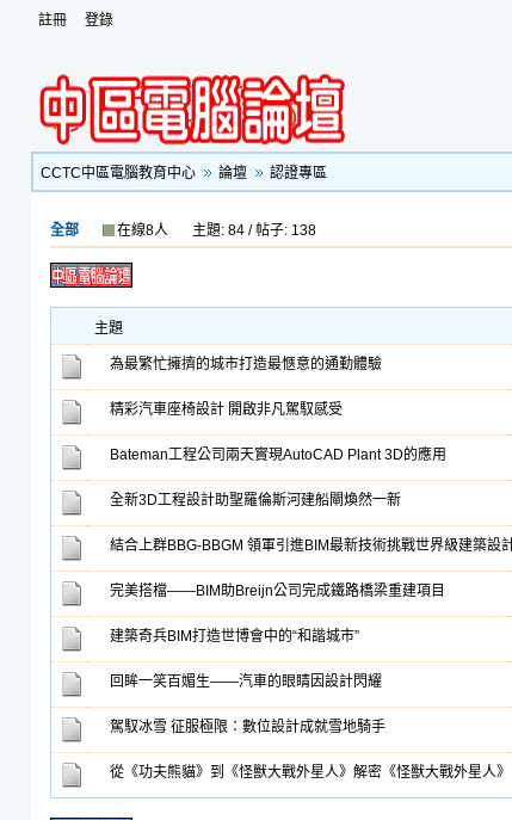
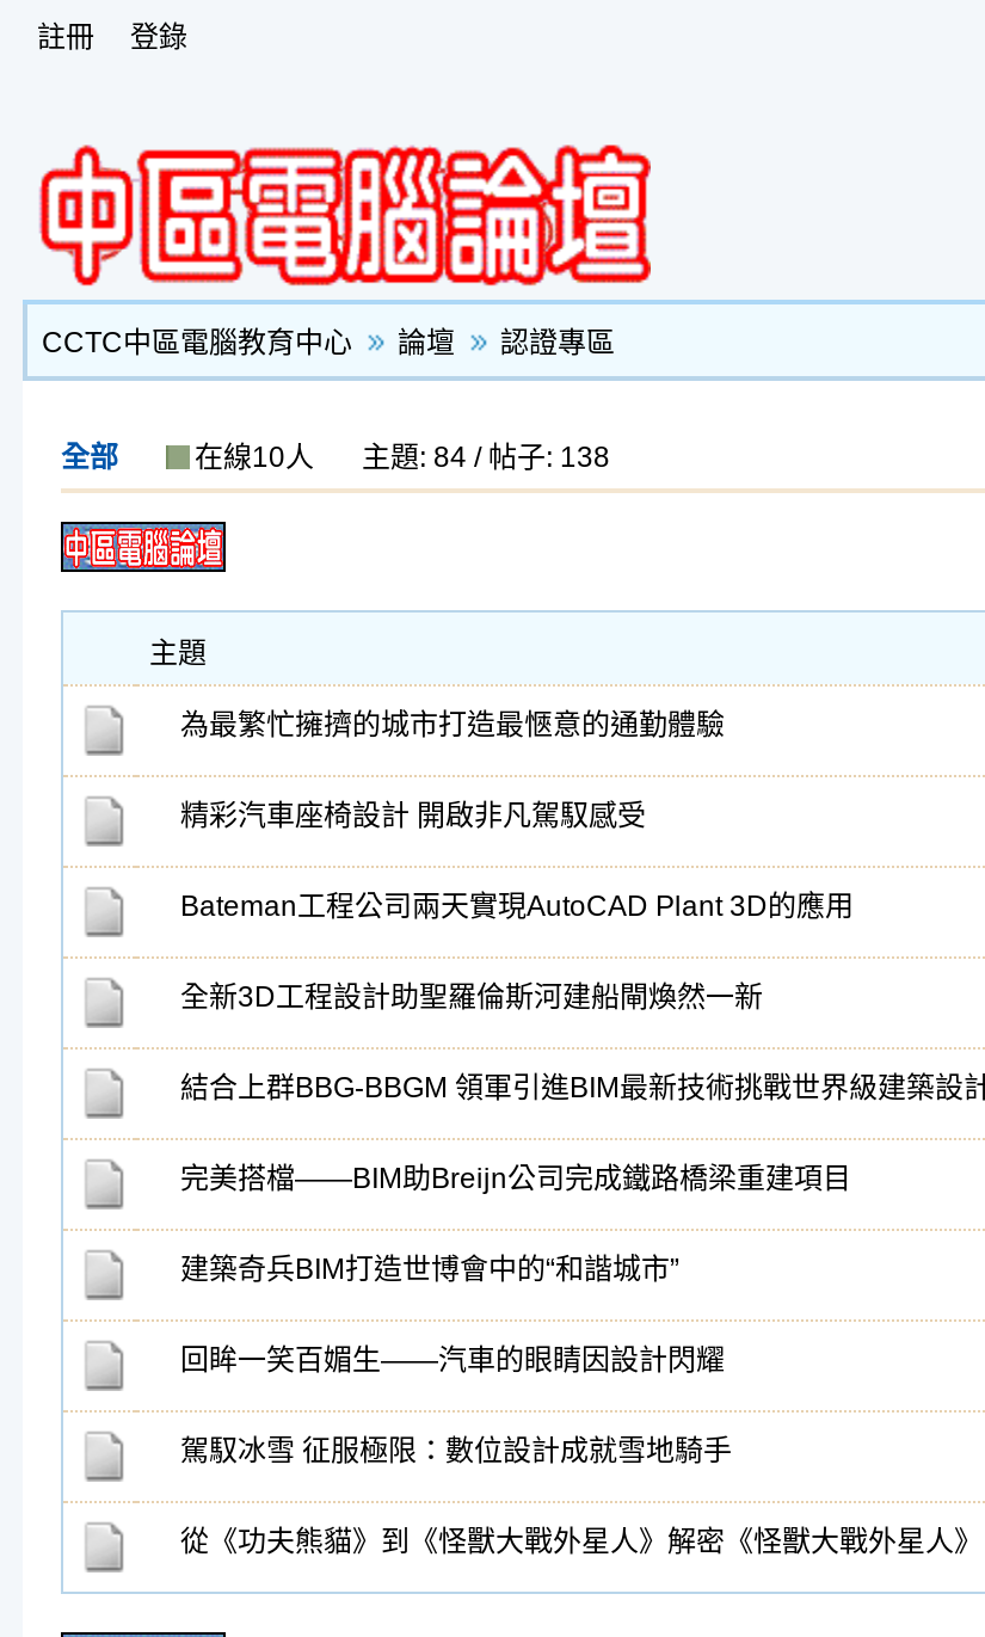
[117,222,316,239] 在線8人 主題: 84 / 帖子: 138 -> [195,441,610,474] 在線10人 主題: 84 / 帖子: 138

